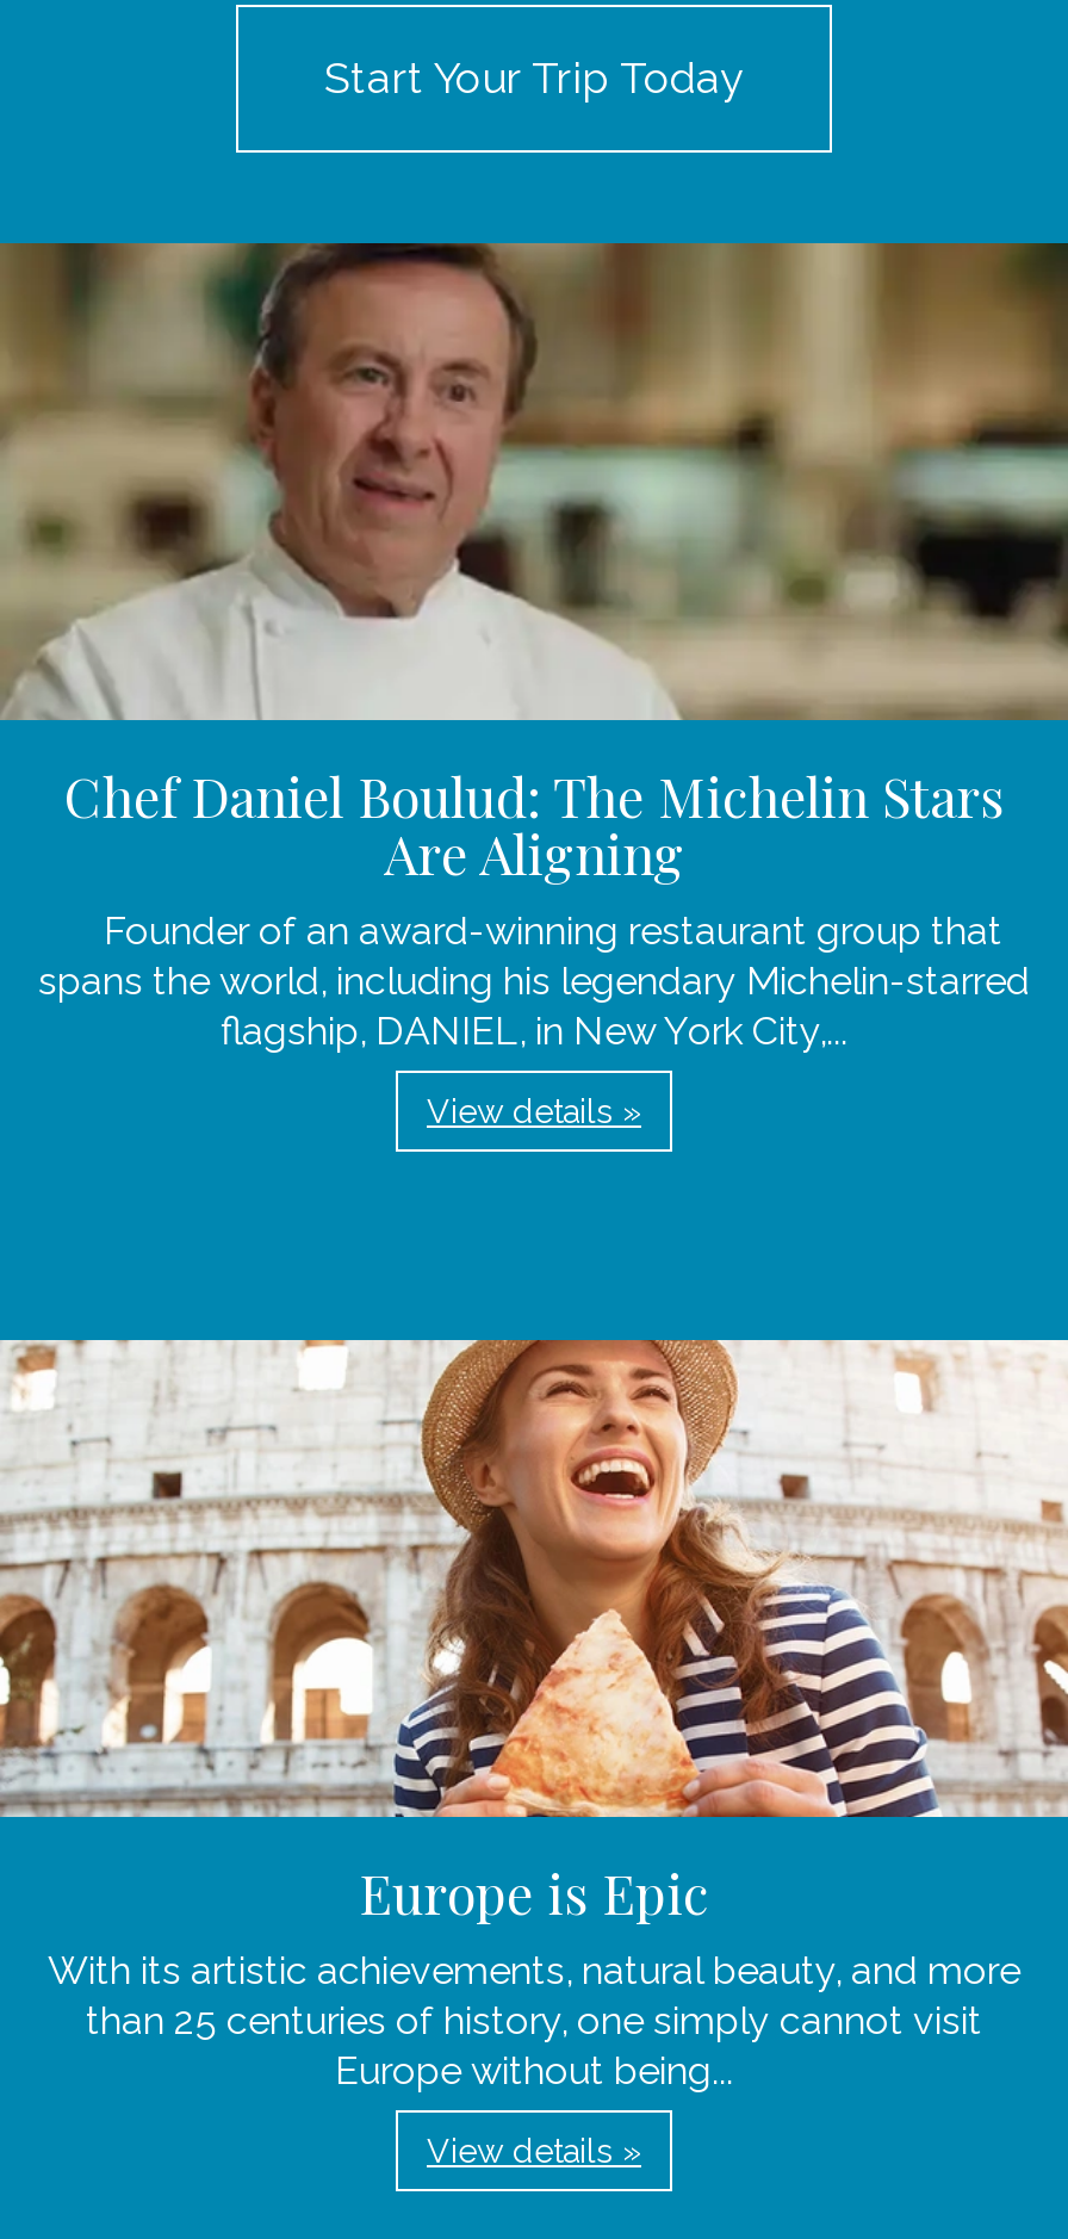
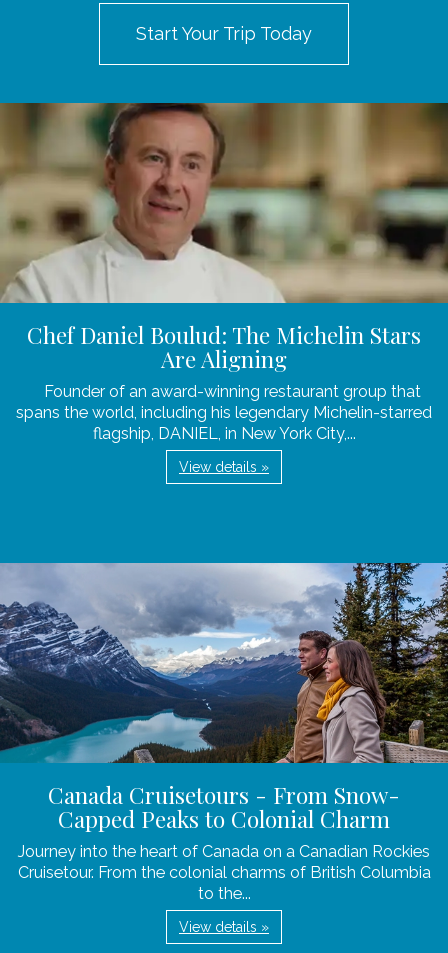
[7,1338,1061,2092] [image] | Europe is Epic | With its artistic achievements, natural beauty, and more | than 25 centuries of history, one simply cannot visit | Europe without being... -> [3,562,445,902] [image] | Canada Cruisetours - From Snow- | Capped Peaks to Colonial Charm | Journey into the heart of Canada on a Canadian Rockies | Cruisetour. From the colonial charms of British Columbia | to the...

